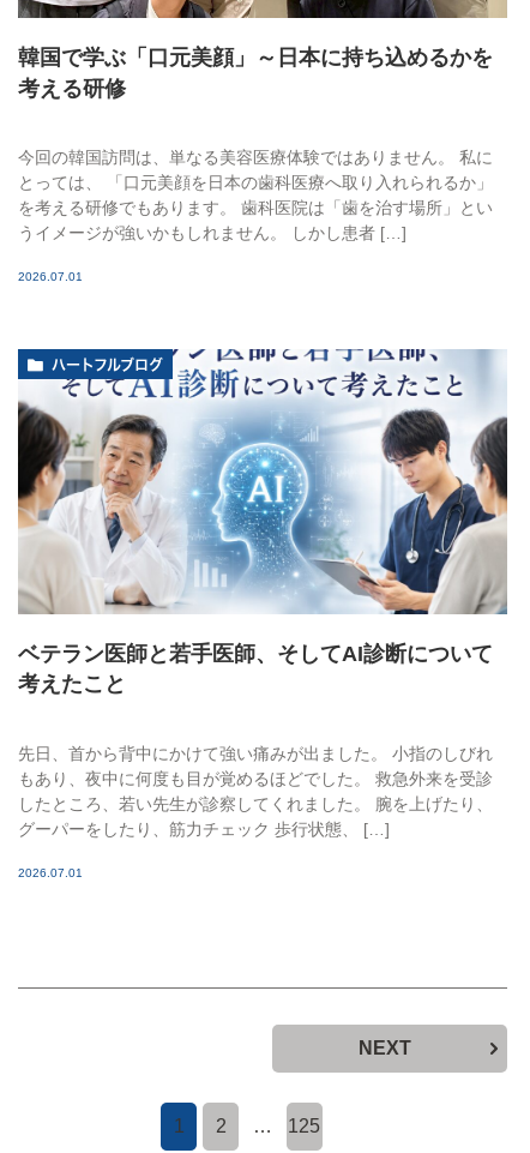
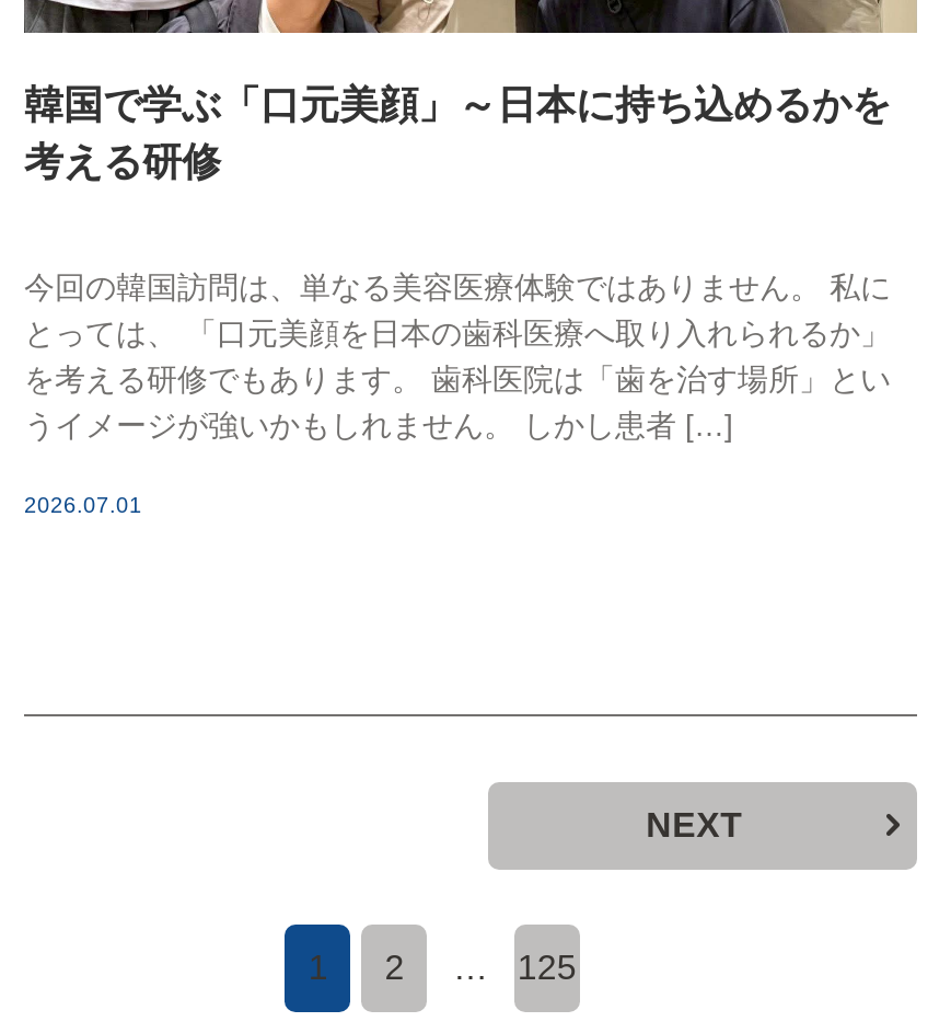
[17,348,508,615] [image] | ハートフルブログ -> none
[18,641,493,880] ベテラン医師と若手医師、そしてAI診断について | 考えたこと | 先日、首から背中にかけて強い痛みが出ました。 小指のしびれ | もあり、夜中に何度も目が覚めるほどでした。 救急外来を受診 | したところ、若い先生が診察してくれました。 腕を上げたり、 | グーパーをしたり、筋力チェック 歩行状態、 […] | 2026.07.01 -> none

